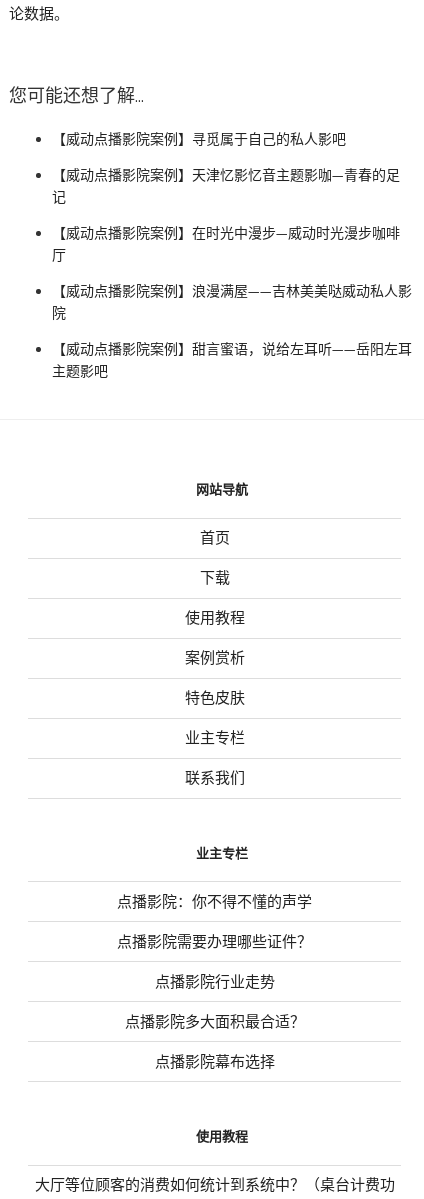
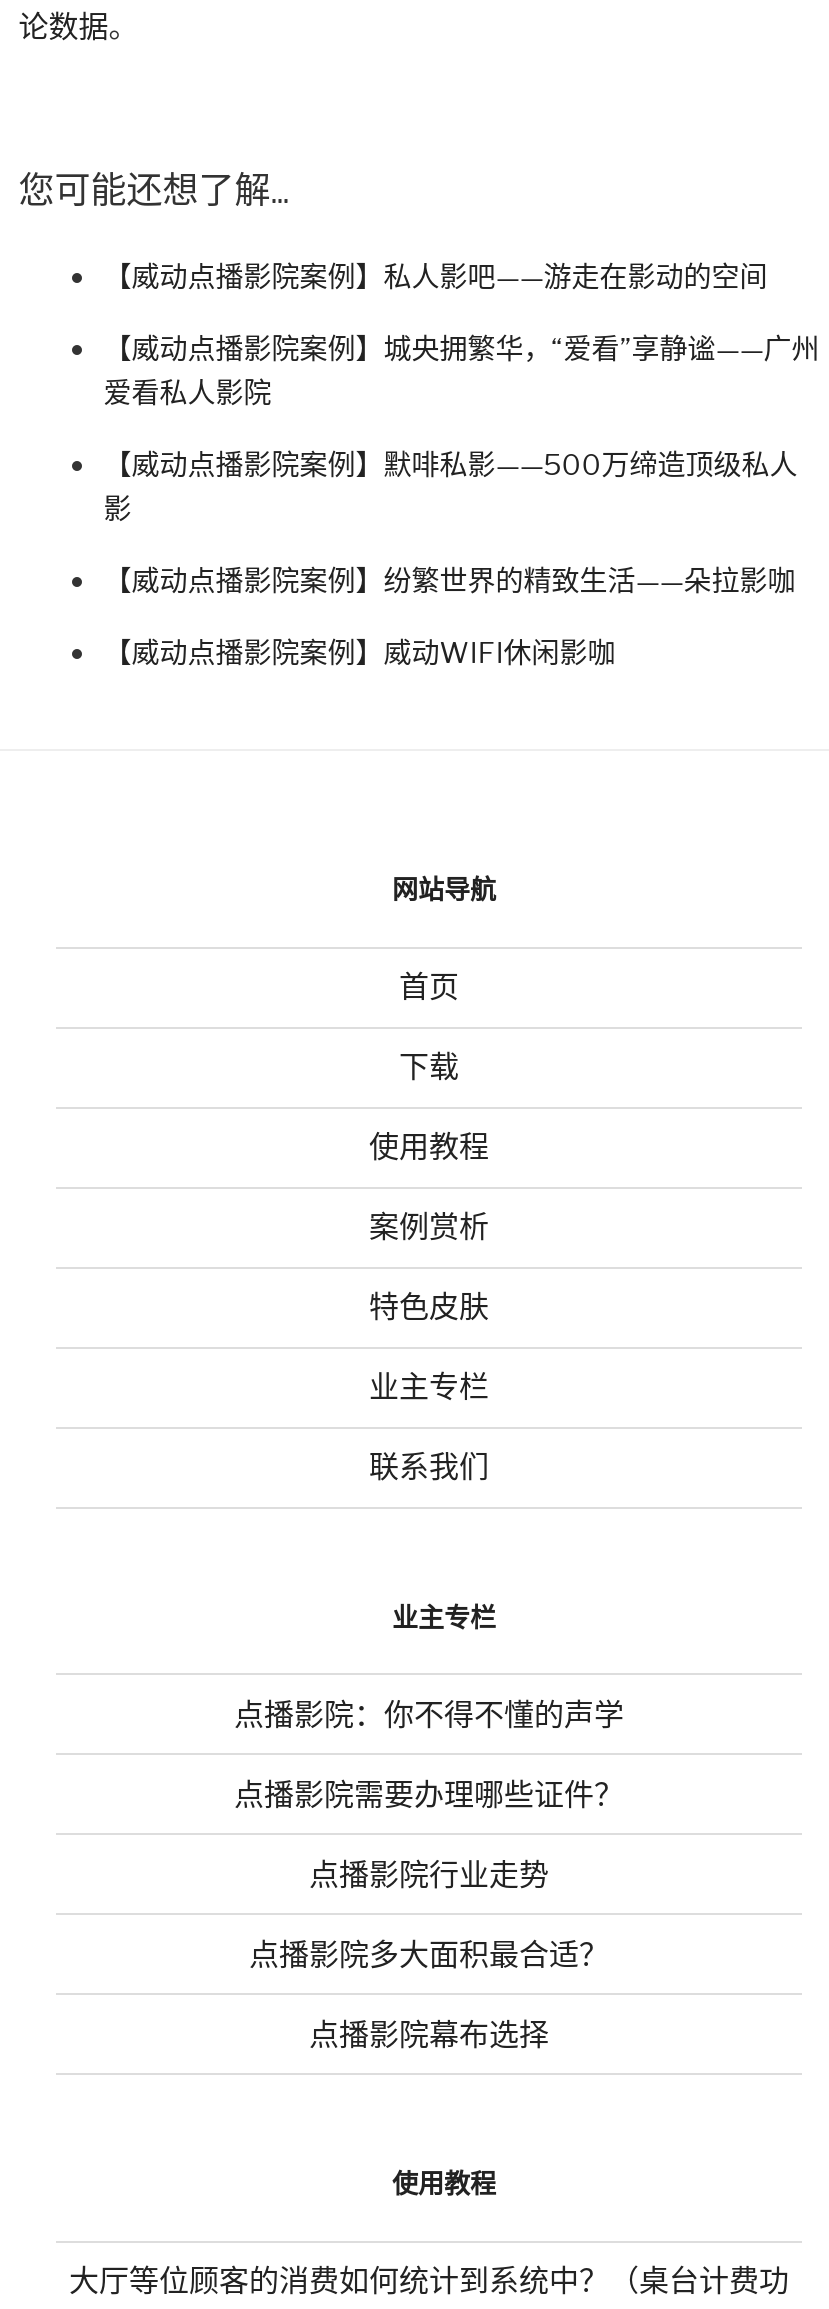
[52,130,346,147] 【威动点播影院案例】寻觅属于自己的私人影吧 -> [104,259,768,293] 【威动点播影院案例】私人影吧——游走在影动的空间
[52,166,400,205] 【威动点播影院案例】天津忆影忆音主题影咖—青春的足 | 记 -> [104,331,820,409] 【威动点播影院案例】城央拥繁华，“爱看”享静谧——广州 | 爱看私人影院
[52,224,400,263] 【威动点播影院案例】在时光中漫步—威动时光漫步咖啡 | 厅 -> [104,447,798,525] 【威动点播影院案例】默啡私影——500万缔造顶级私人 | 影
[52,282,412,321] 【威动点播影院案例】浪漫满屋——吉林美美哒威动私人影 | 院 -> [104,563,796,597] 【威动点播影院案例】纷繁世界的精致生活——朵拉影咖
[52,340,412,379] 【威动点播影院案例】甜言蜜语，说给左耳听——岳阳左耳 | 主题影吧 -> [104,635,616,669] 【威动点播影院案例】威动WIFI休闲影咖

